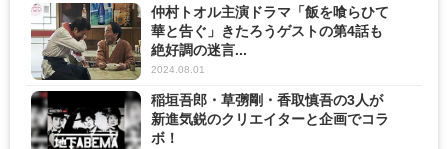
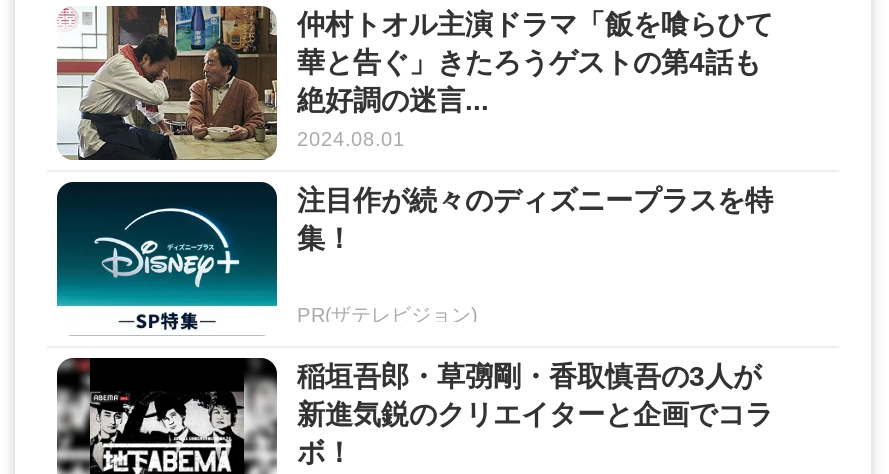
none -> [55,182,773,336] [image] | 注目作が続々のディズニープラスを特 | 集！ | PR(ザテレビジョン)

